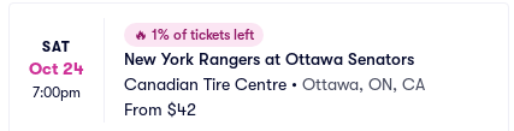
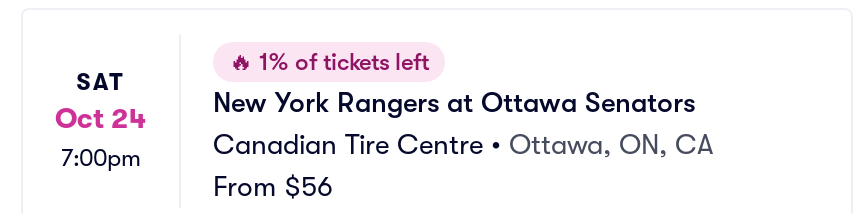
[124,100,196,119] From $42 -> [213,170,333,202] From $56

